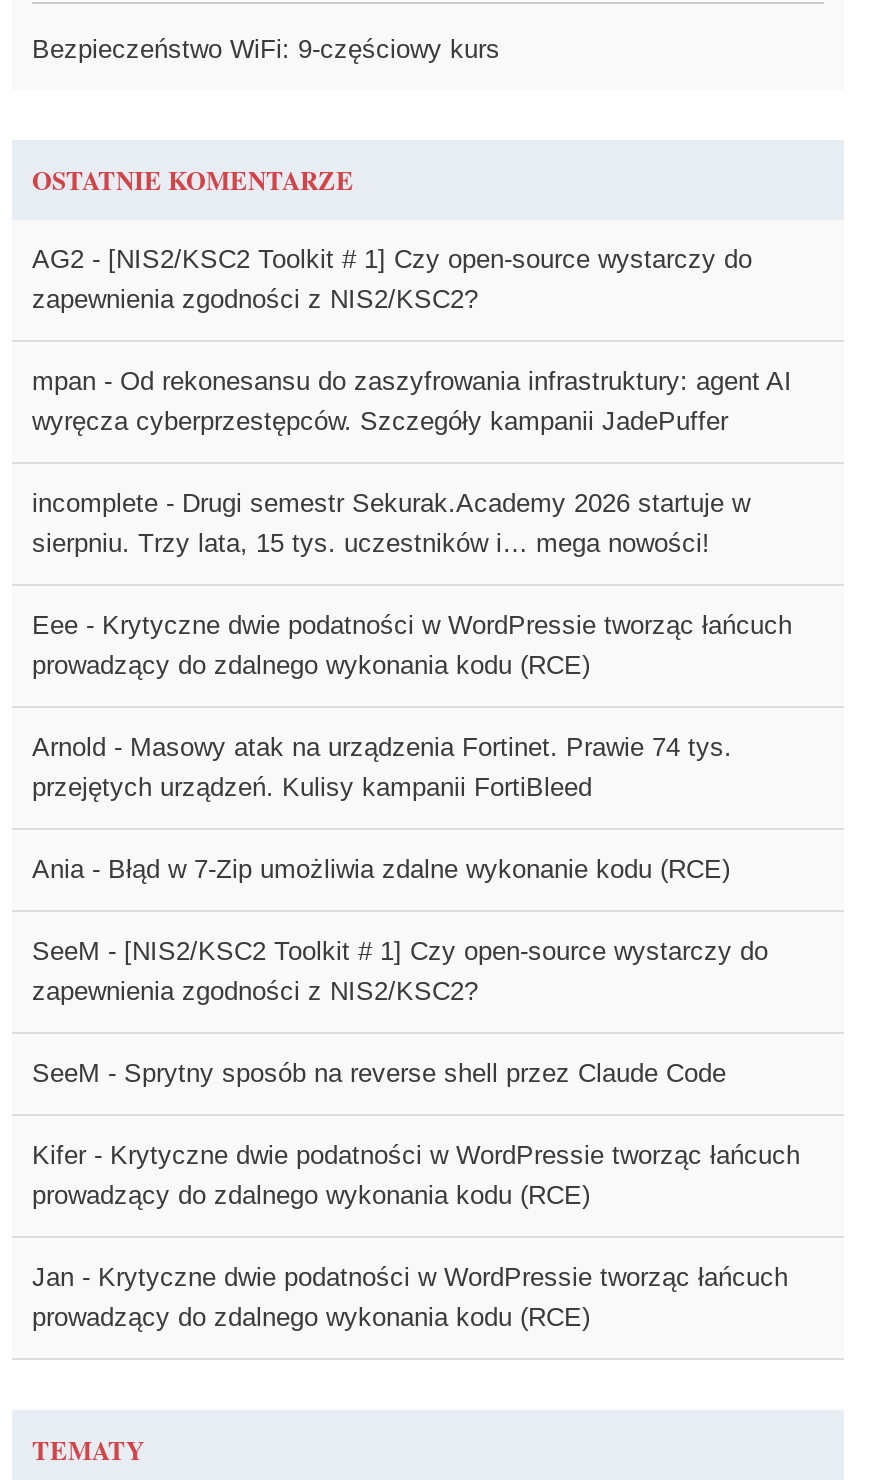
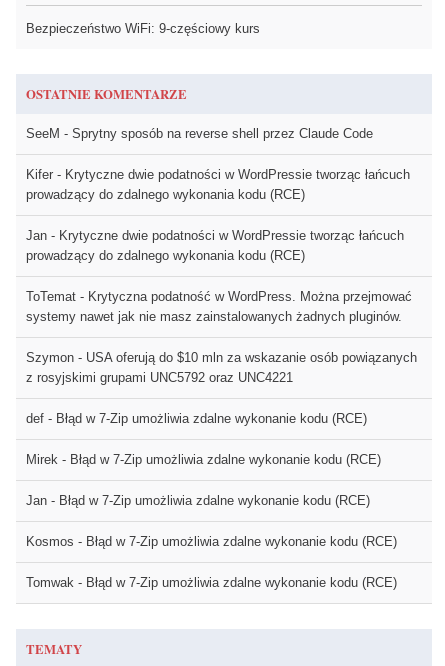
[32,245,792,1007] AG2 - [NIS2/KSC2 Toolkit # 1] Czy open-source wystarczy do | zapewnienia zgodności z NIS2/KSC2? | mpan - Od rekonesansu do zaszyfrowania infrastruktury: agent AI | wyręcza cyberprzestępców. Szczegóły kampanii JadePuffer | incomplete - Drugi semestr Sekurak.Academy 2026 startuje w | sierpniu. Trzy lata, 15 tys. uczestników i… mega nowości! | Eee - Krytyczne dwie podatności w WordPressie tworząc łańcuch | prowadzący do zdalnego wykonania kodu (RCE) | Arnold - Masowy atak na urządzenia Fortinet. Prawie 74 tys. | przejętych urządzeń. Kulisy kampanii FortiBleed | Ania - Błąd w 7-Zip umożliwia zdalne wykonanie kodu (RCE) | SeeM - [NIS2/KSC2 Toolkit # 1] Czy open-source wystarczy do | zapewnienia zgodności z NIS2/KSC2? -> none
moved [32,1059,800,1333] -> [26,126,410,263]: SeeM - Sprytny sposób na reverse shell przez Claude Code | Kifer - Krytyczne dwie podatności w WordPressie tworząc łańcuch | prowadzący do zdalnego wykonania kodu (RCE) | Jan - Krytyczne dwie podatności w WordPressie tworząc łańcuch | prowadzący do zdalnego wykonania kodu (RCE)
none -> [26,289,417,590] ToTemat - Krytyczna podatność w WordPress. Można przejmować | systemy nawet jak nie masz zainstalowanych żadnych pluginów. | Szymon - USA oferują do $10 mln za wskazanie osób powiązanych | z rosyjskimi grupami UNC5792 oraz UNC4221 | def - Błąd w 7-Zip umożliwia zdalne wykonanie kodu (RCE) | Mirek - Błąd w 7-Zip umożliwia zdalne wykonanie kodu (RCE) | Jan - Błąd w 7-Zip umożliwia zdalne wykonanie kodu (RCE) | Kosmos - Błąd w 7-Zip umożliwia zdalne wykonanie kodu (RCE) | Tomwak - Błąd w 7-Zip umożliwia zdalne wykonanie kodu (RCE)

